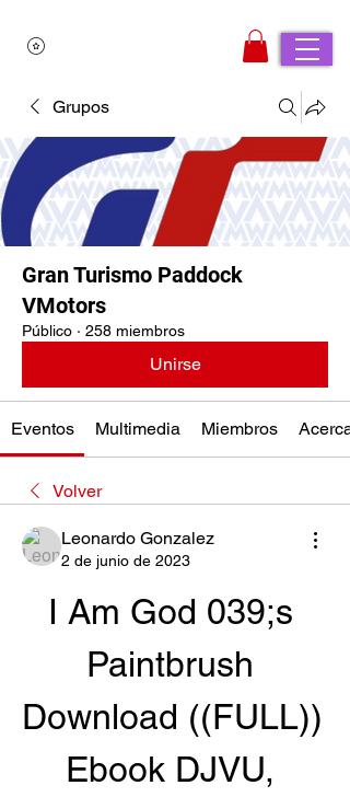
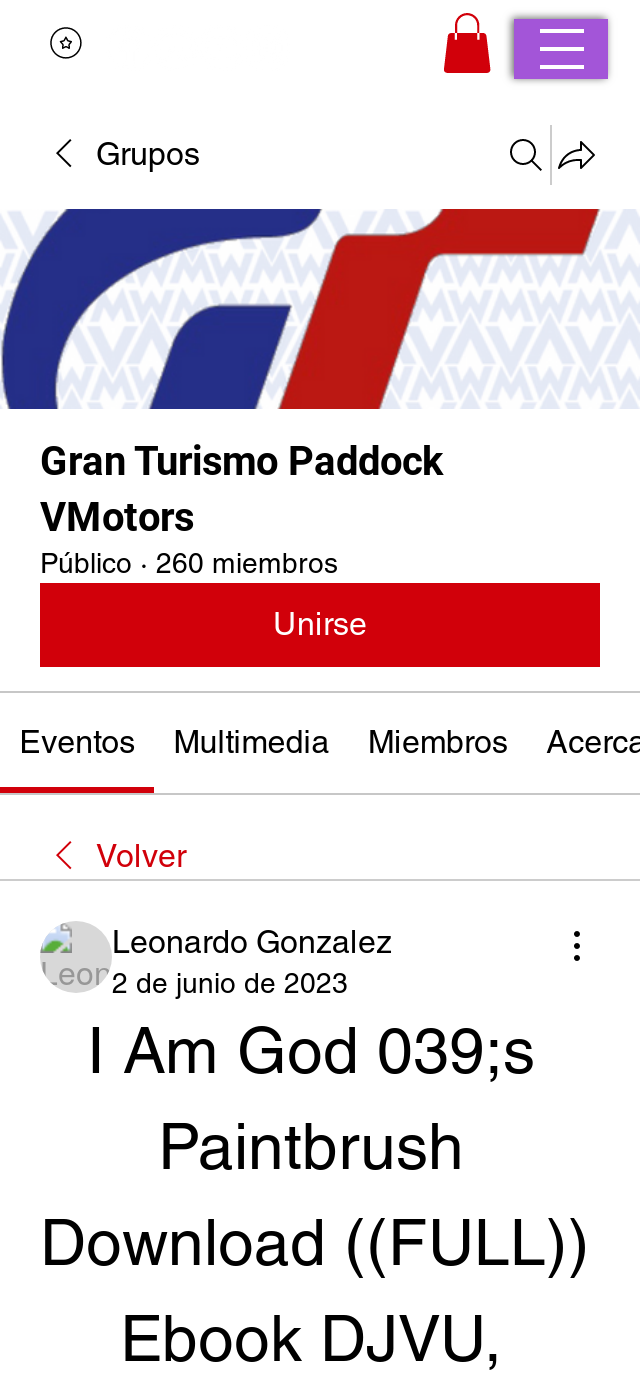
[22,322,185,339] Público · 258 miembros -> [40,547,338,579] Público · 260 miembros

